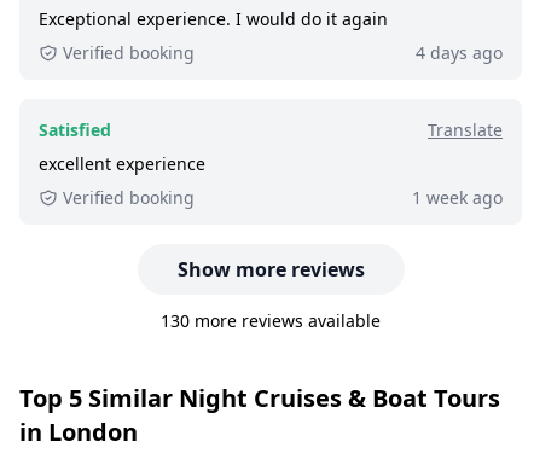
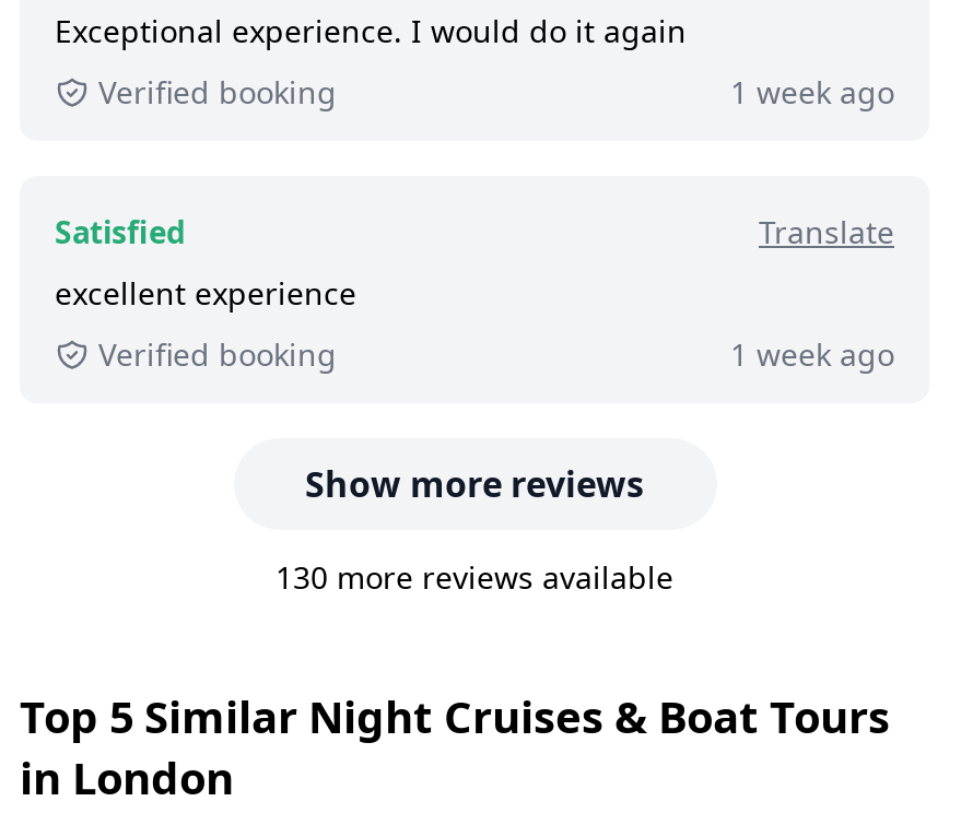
[416,41,503,64] 4 days ago -> [730,71,894,112] 1 week ago

